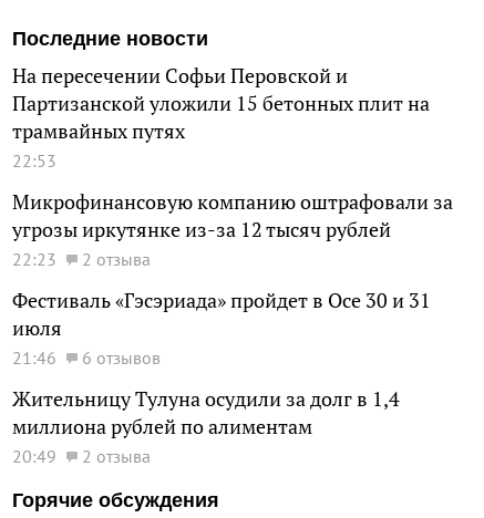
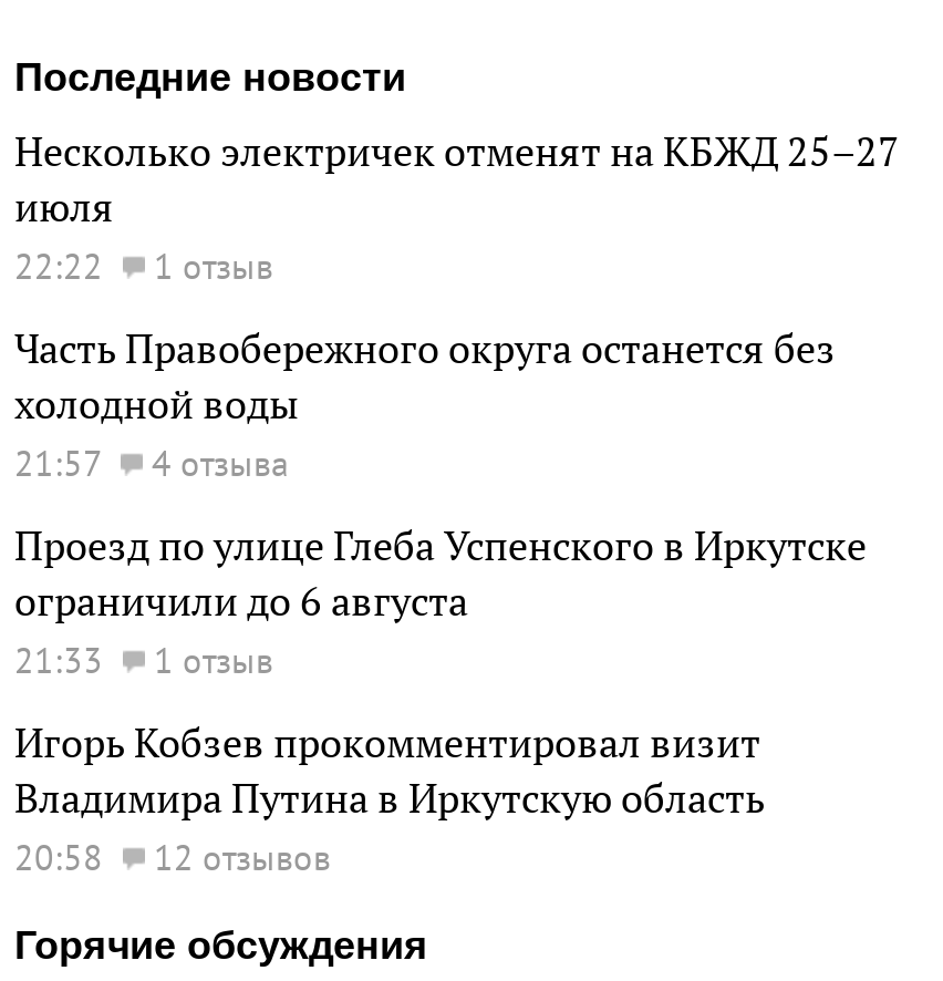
[12,63,453,313] На пересечении Софьи Перовской и | Партизанской уложили 15 бетонных плит на | трамвайных путях | 22:53 | Микрофинансовую компанию оштрафовали за | угрозы иркутянке из-за 12 тысяч рублей | 22:23 | 2 отзыва | Фестиваль «Гэсэриада» пройдет в Осе 30 и 31 -> [14,125,900,176] Несколько электричек отменят на КБЖД 25–27
moved [12,315,62,340] -> [14,180,114,231]: июля
[12,346,400,467] 21:46 | 6 отзывов | Жительницу Тулуна осудили за долг в 1,4 | миллиона рублей по алиментам | 20:49 | 2 отзыва -> [14,242,867,878] 22:22 | 1 отзыв | Часть Правобережного округа останется без | холодной воды | 21:57 | 4 отзыва | Проезд по улице Глеба Успенского в Иркутске | ограничили до 6 августа | 21:33 | 1 отзыв | Игорь Кобзев прокомментировал визит | Владимира Путина в Иркутскую область | 20:58 | 12 отзывов

